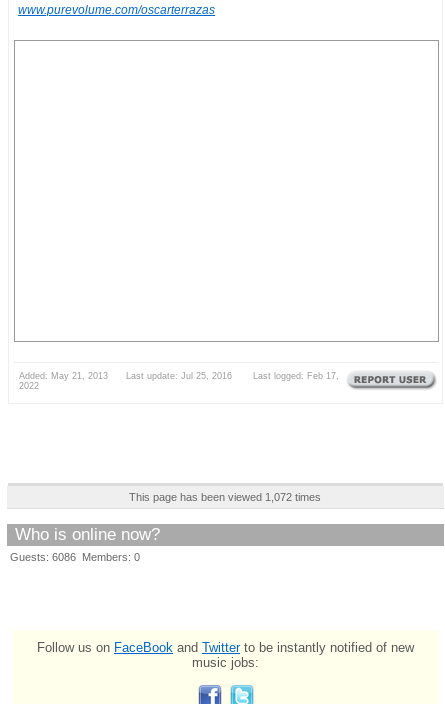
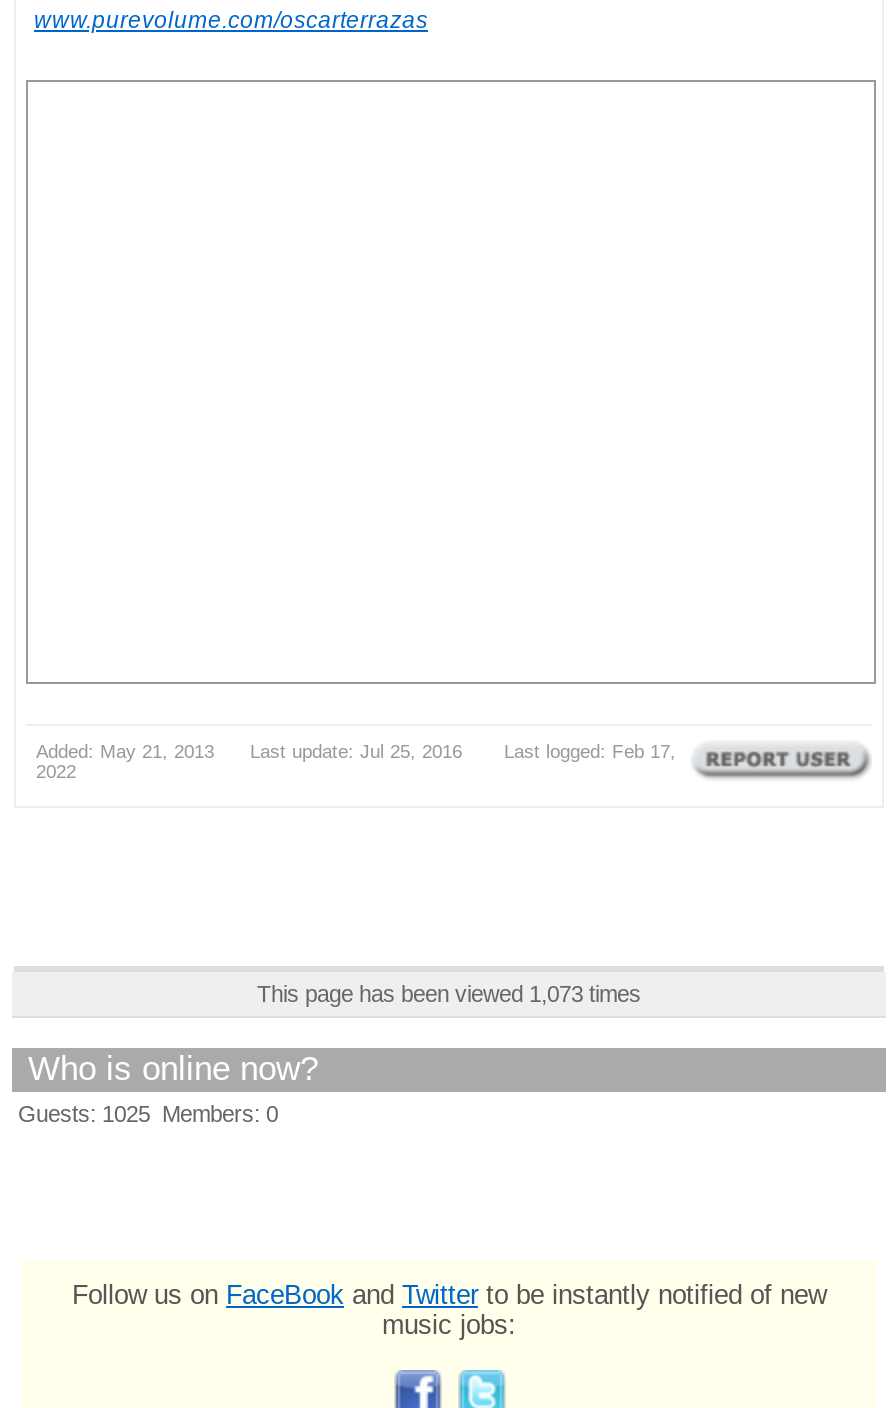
[129,491,321,503] This page has been viewed 1,072 times -> [257,982,641,1006] This page has been viewed 1,073 times
[10,551,140,563] Guests: 6086 Members: 0 -> [18,1102,278,1126] Guests: 1025 Members: 0

